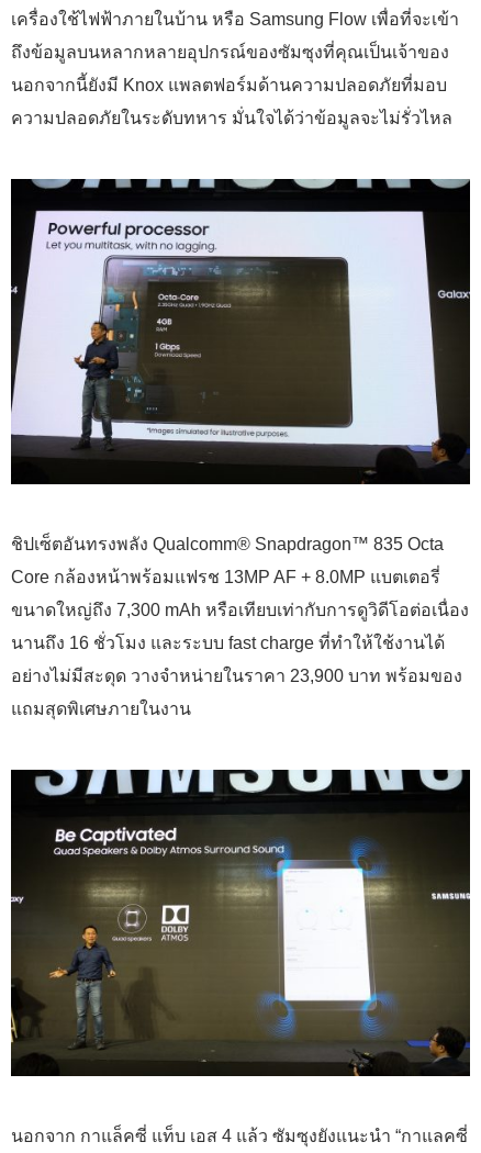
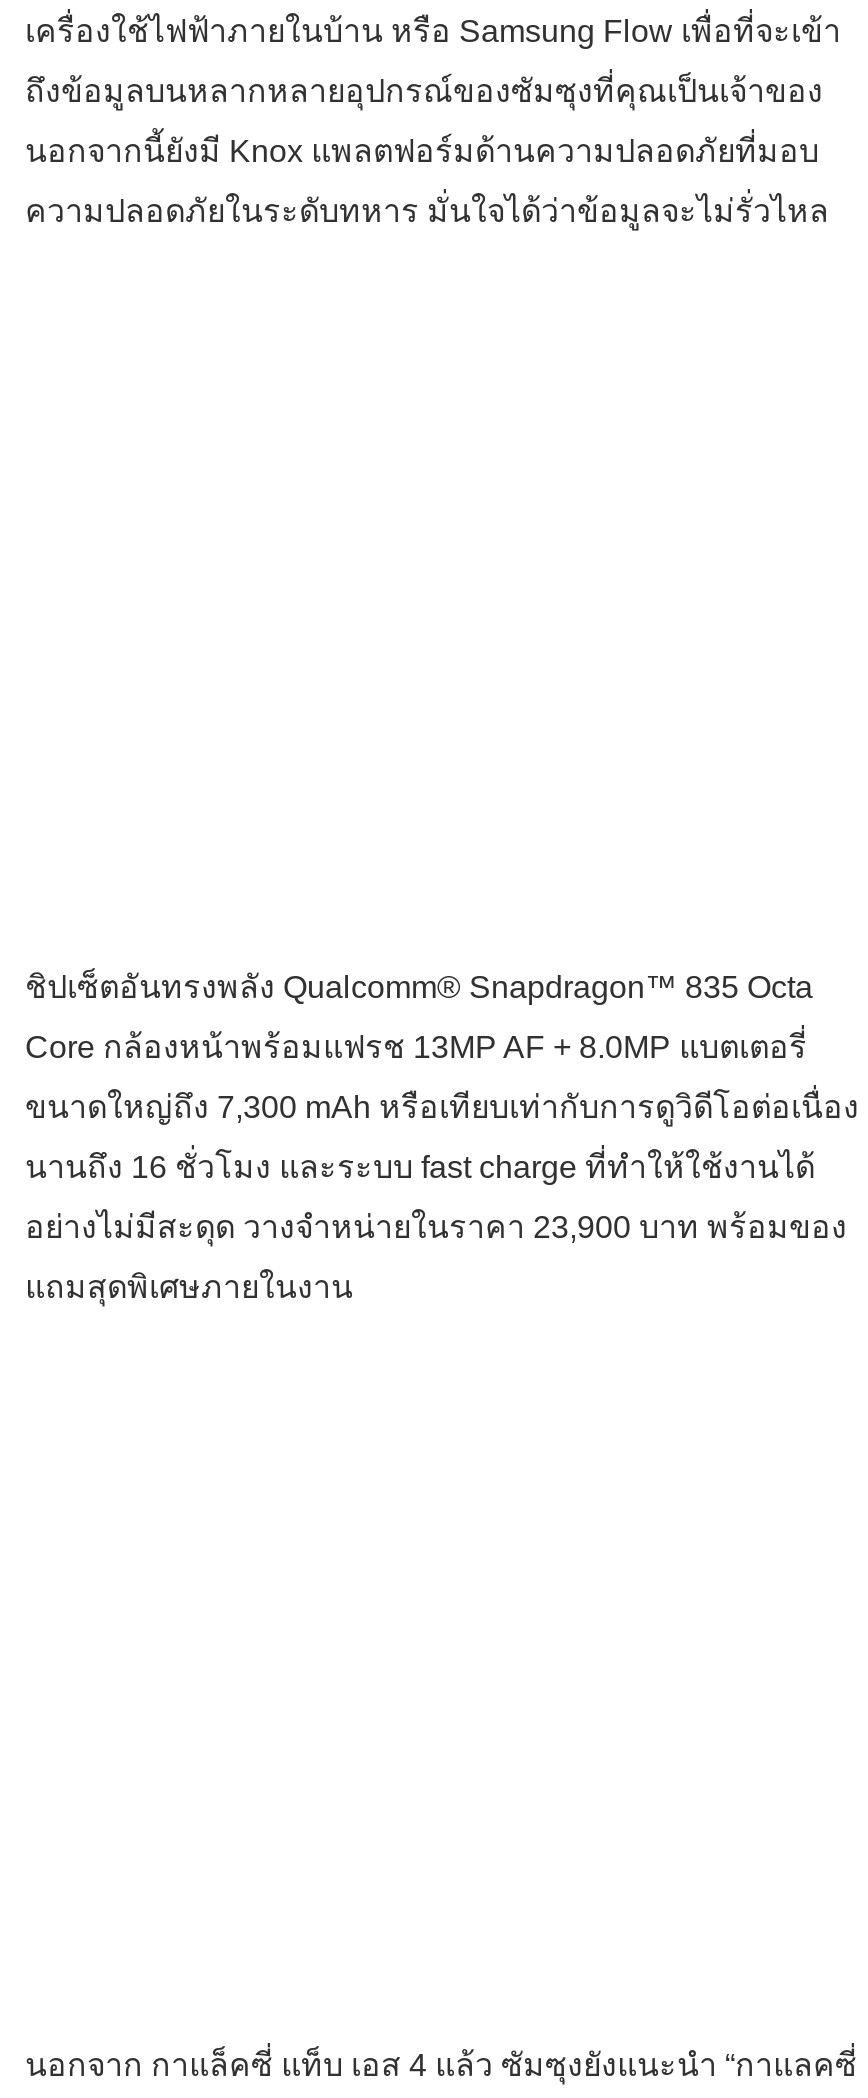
[10,178,471,485] [image] -> none
[10,769,471,1077] [image] -> none

